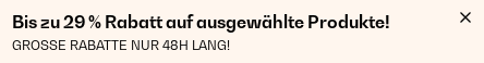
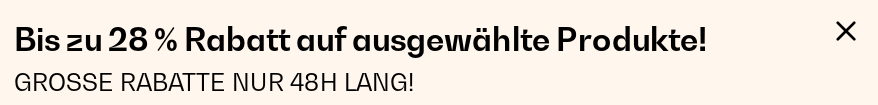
[12,11,390,33] Bis zu 29 % Rabatt auf ausgewählte Produkte! -> [14,19,708,59] Bis zu 28 % Rabatt auf ausgewählte Produkte!

